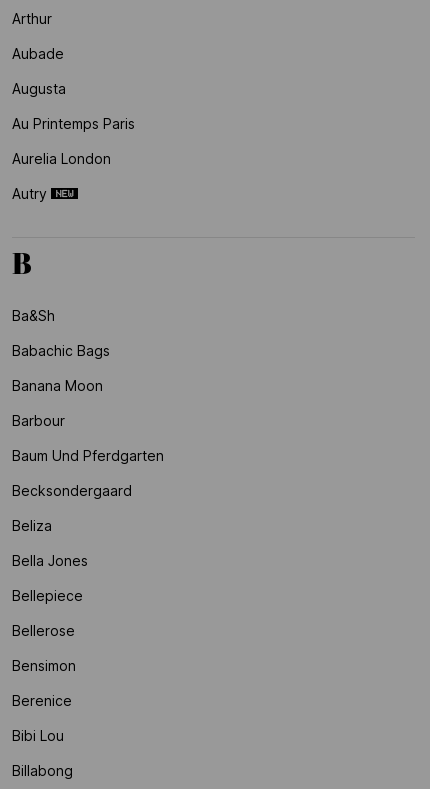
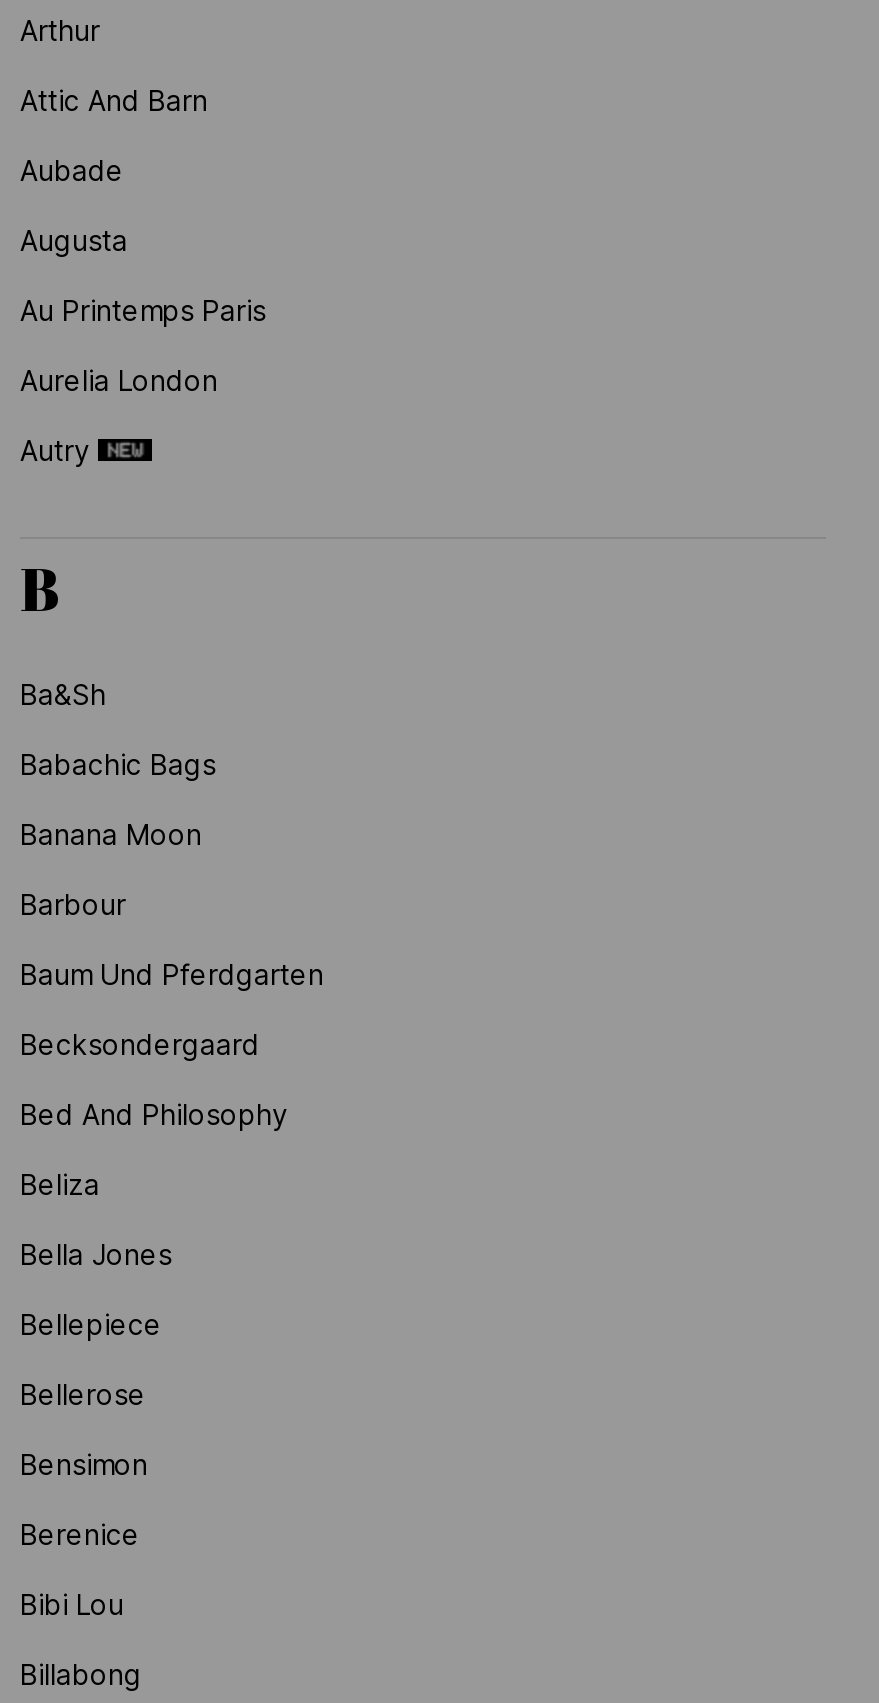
none -> [20,83,208,117] Attic And Barn
none -> [20,1097,288,1131] Bed And Philosophy

